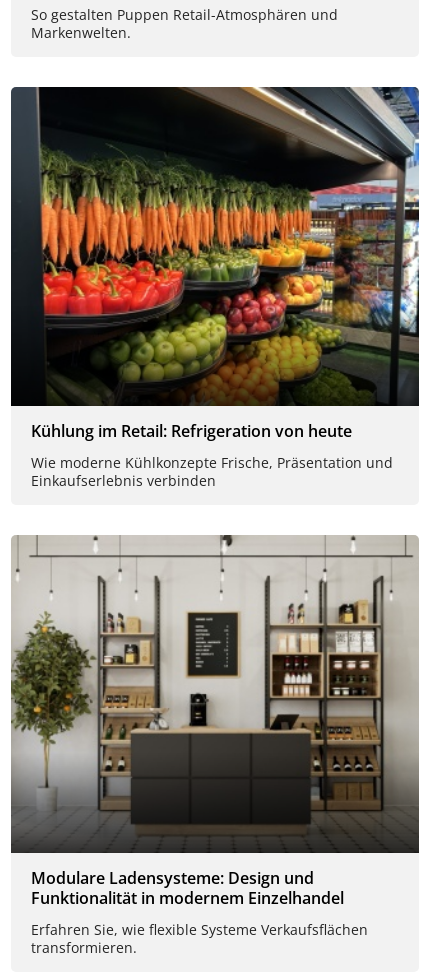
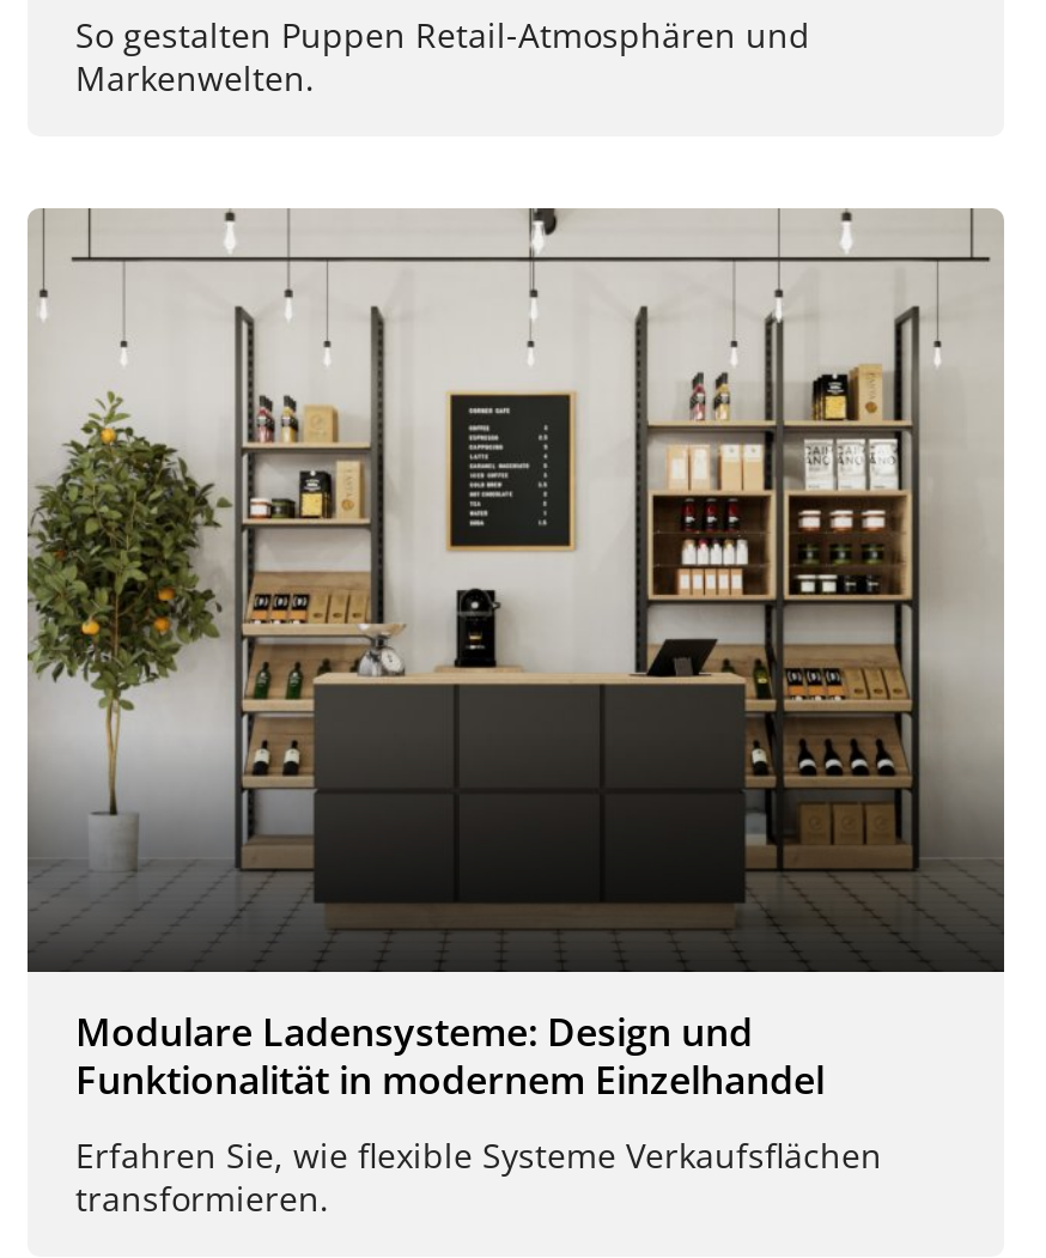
[11,86,420,490] [image] | Kühlung im Retail: Refrigeration von heute | Wie moderne Kühlkonzepte Frische, Präsentation und | Einkaufserlebnis verbinden -> none

